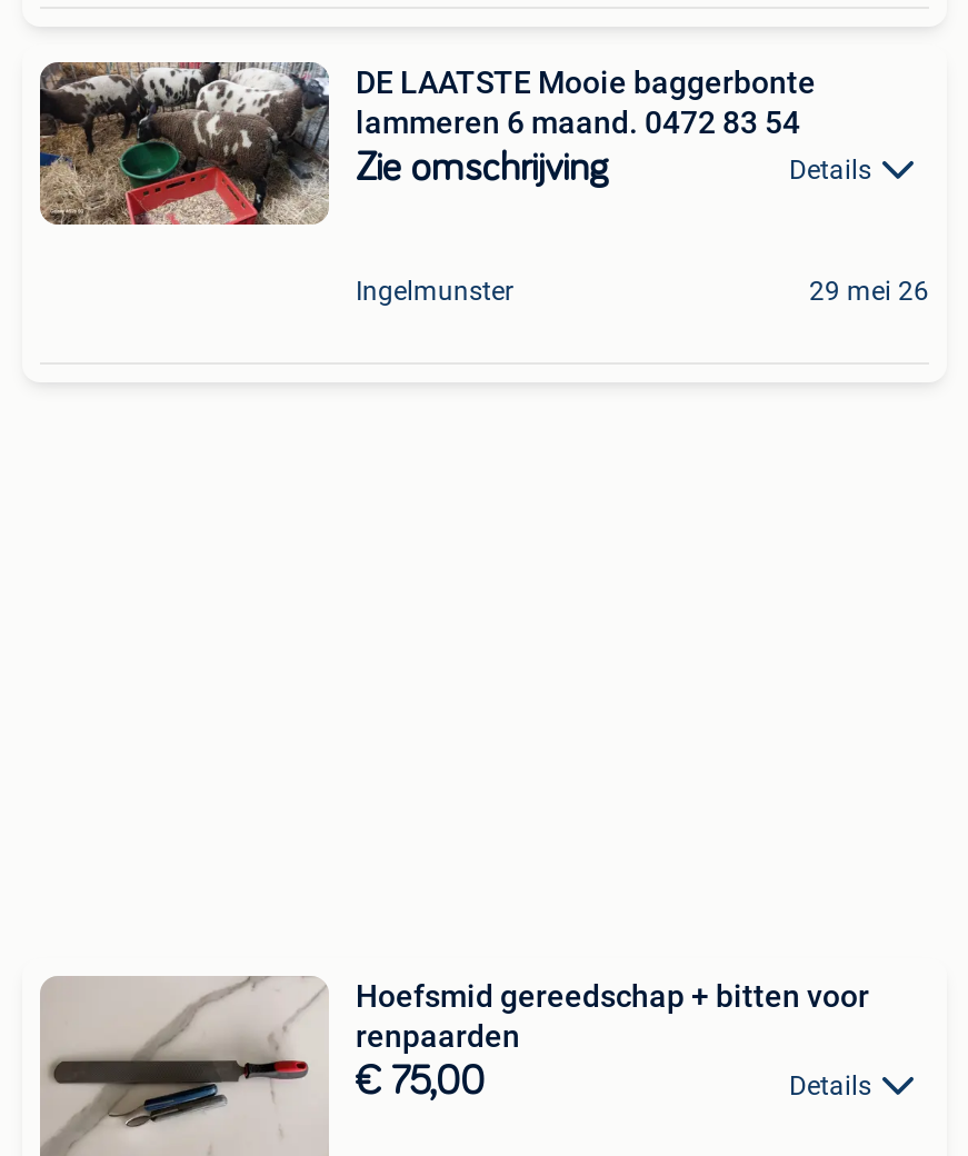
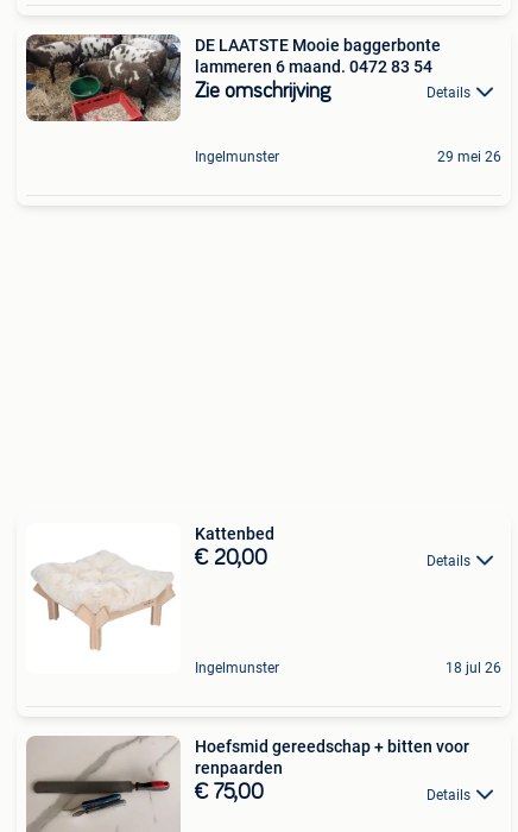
none -> [31,525,470,651] [image] | Kattenbed | € 20,00 | Details
none -> [195,660,501,677] Ingelmunster | 18 jul 26

